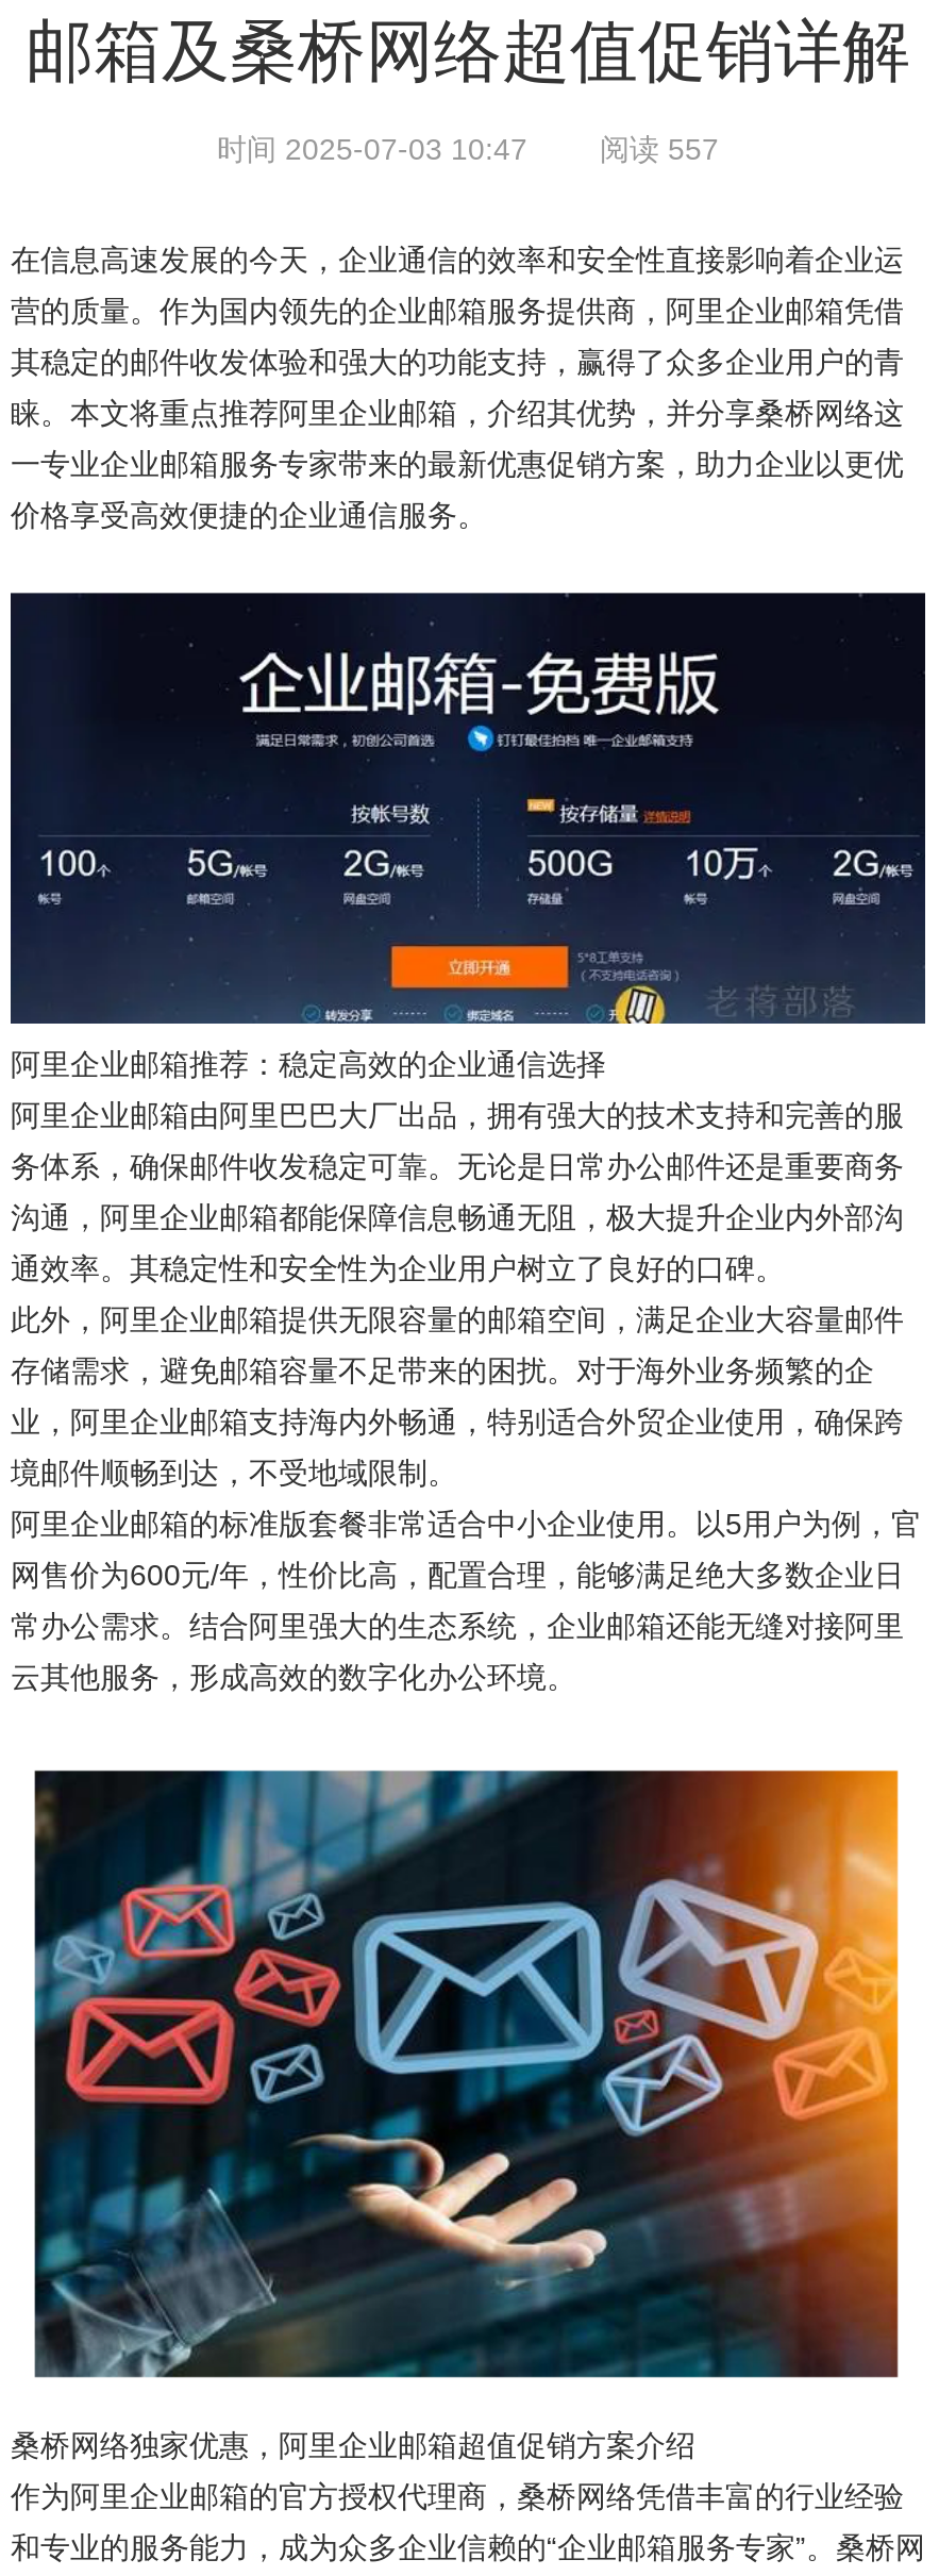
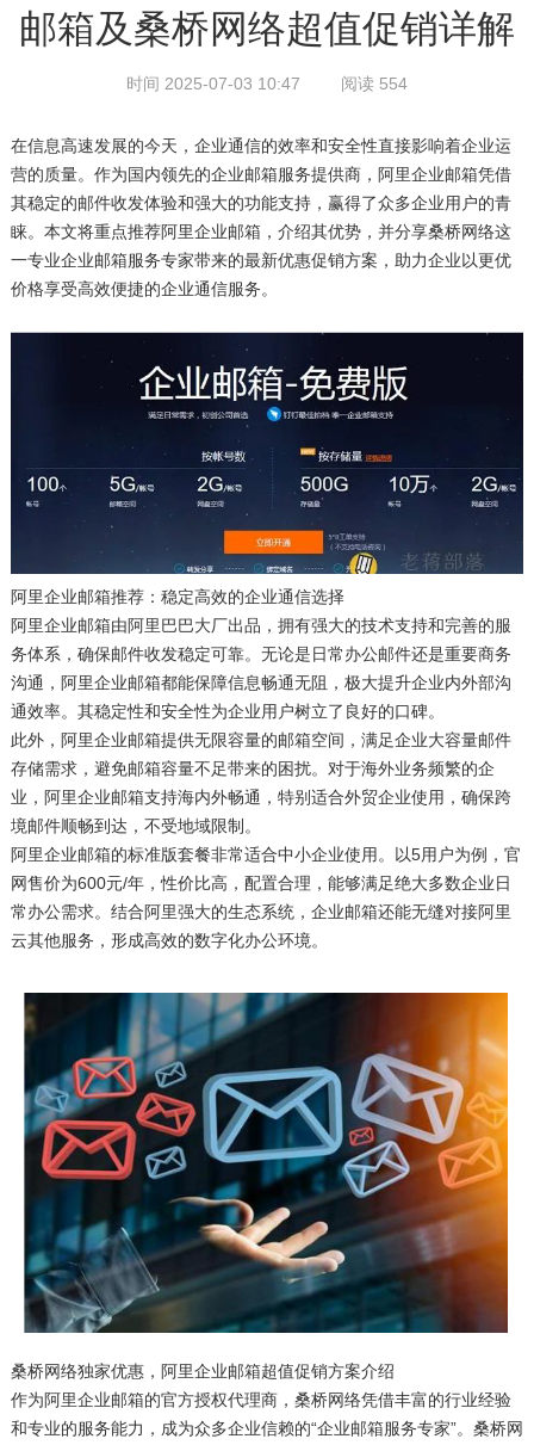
[600,132,719,166] 阅读 557 -> [341,74,408,93] 阅读 554

